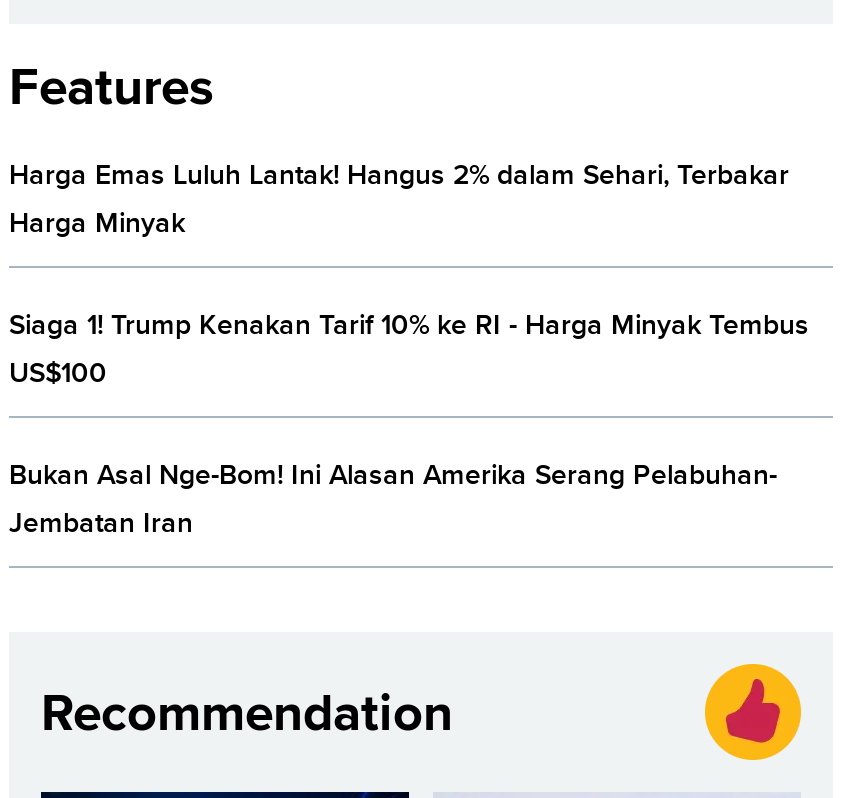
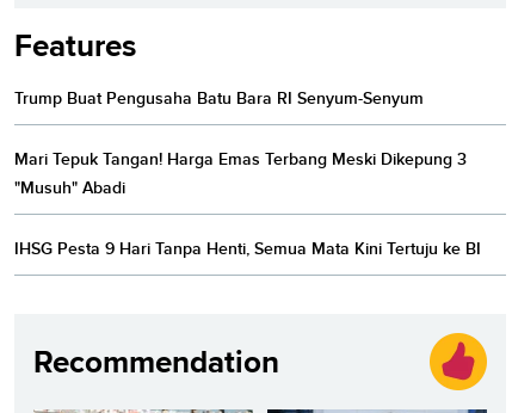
[9,158,809,538] Harga Emas Luluh Lantak! Hangus 2% dalam Sehari, Terbakar | Harga Minyak | Siaga 1! Trump Kenakan Tarif 10% ke RI - Harga Minyak Tembus | US$100 | Bukan Asal Nge-Bom! Ini Alasan Amerika Serang Pelabuhan- | Jembatan Iran -> [14,89,481,258] Trump Buat Pengusaha Batu Bara RI Senyum-Senyum | Mari Tepuk Tangan! Harga Emas Terbang Meski Dikepung 3 | "Musuh" Abadi | IHSG Pesta 9 Hari Tanpa Henti, Semua Mata Kini Tertuju ke BI

